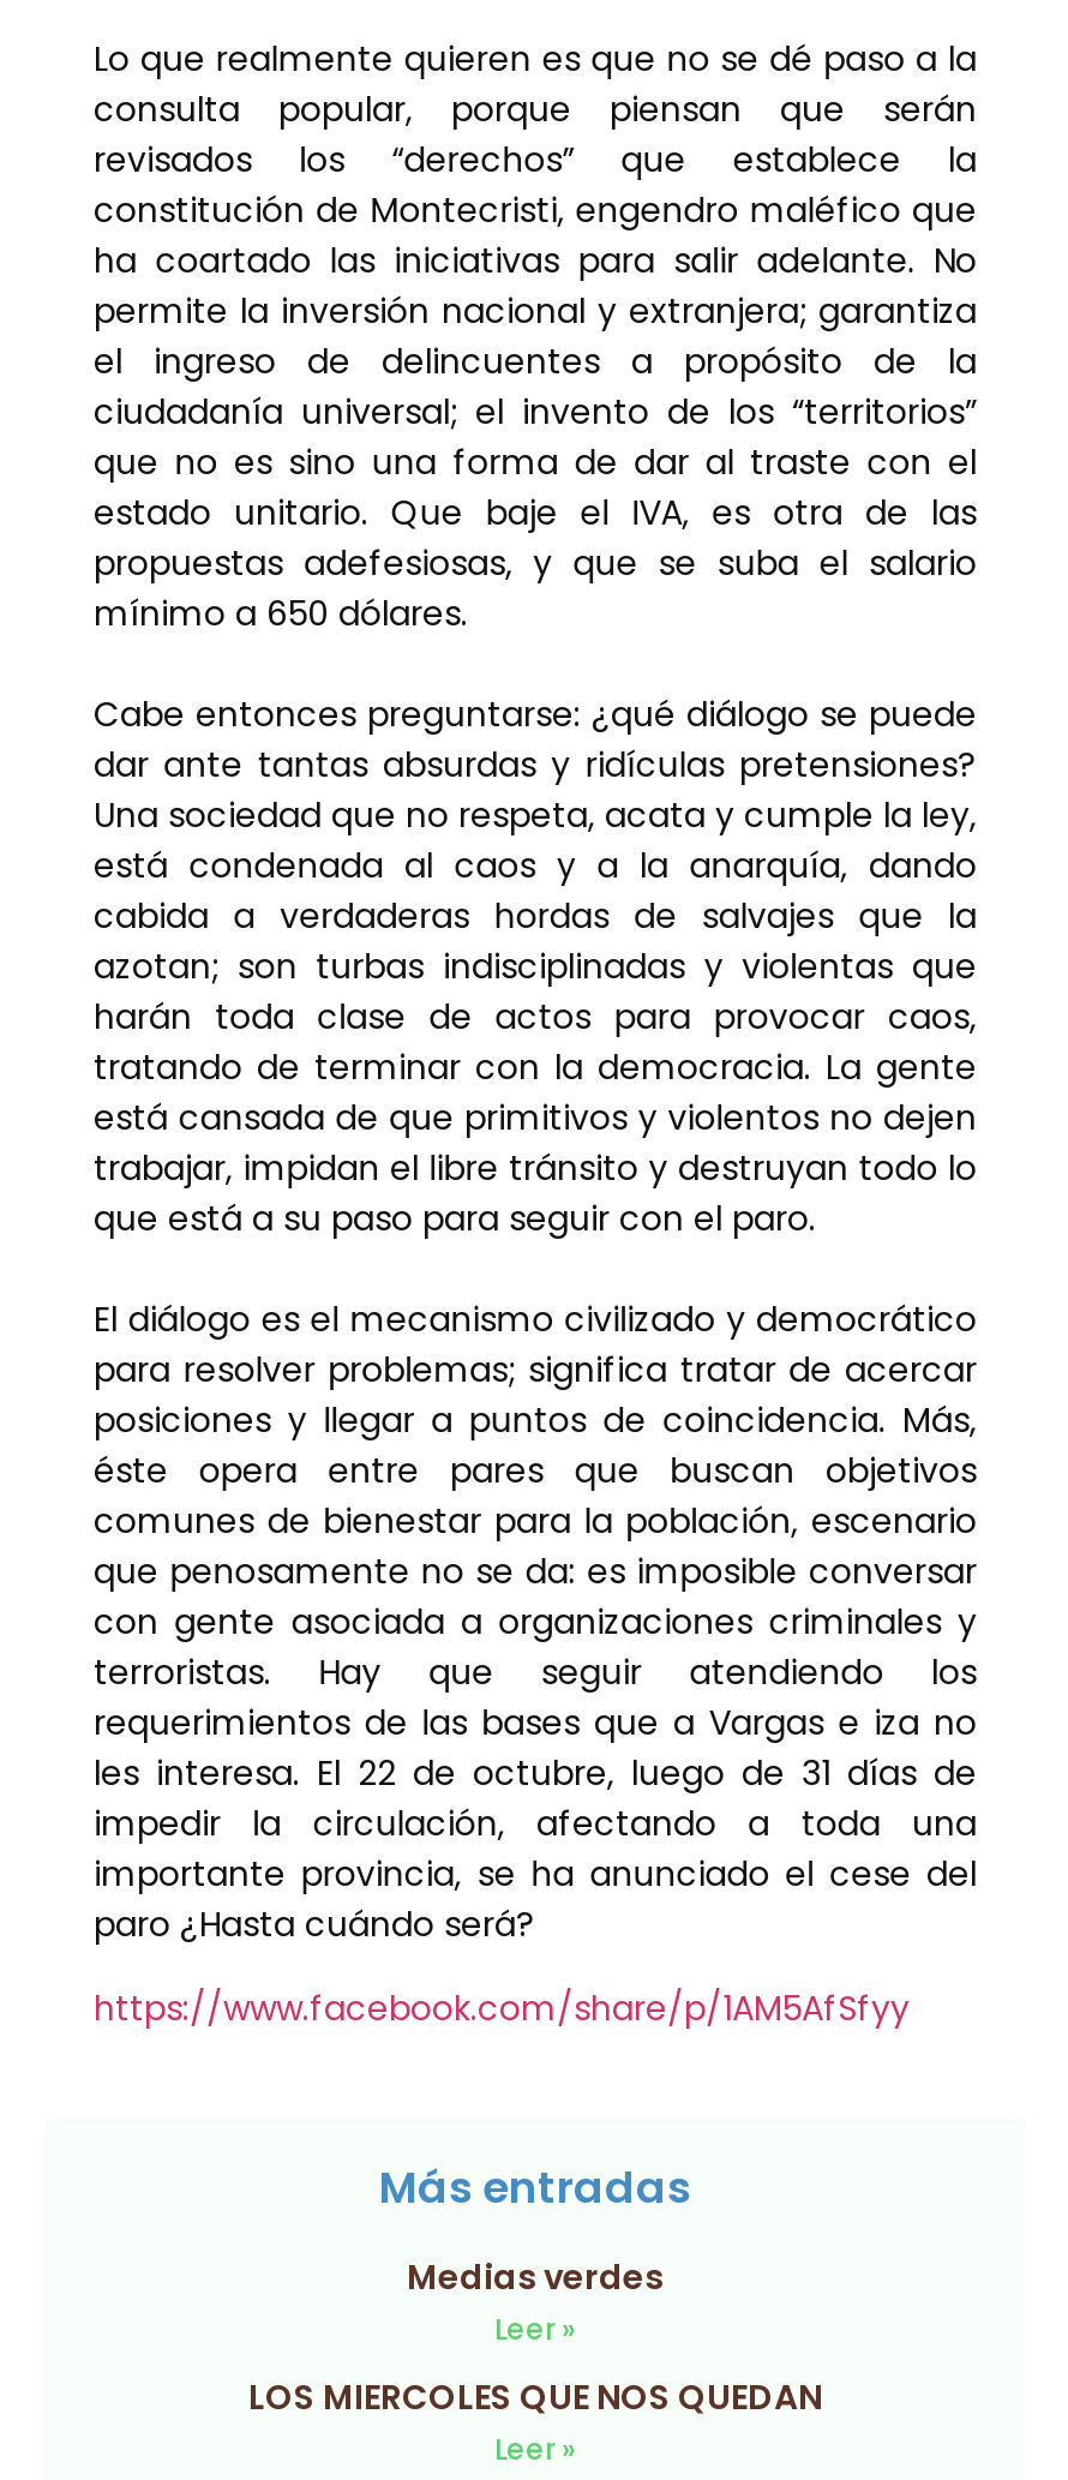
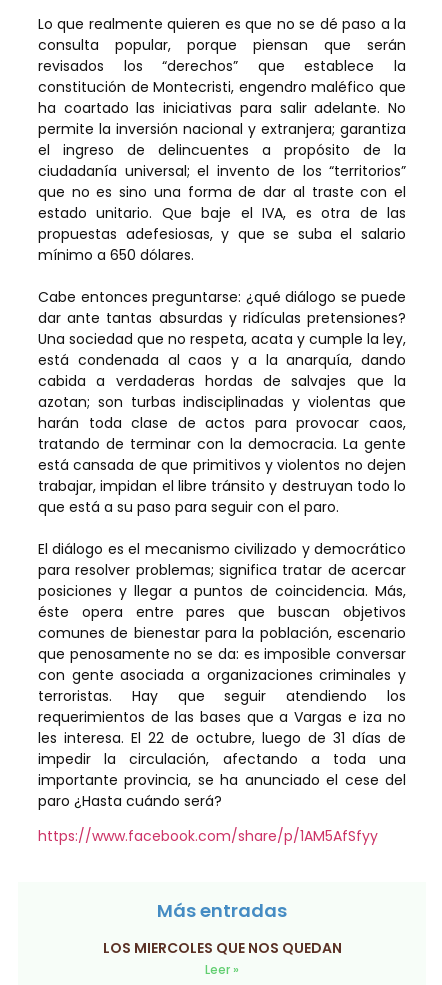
[407,2253,664,2349] Medias verdes | Leer » -> none

